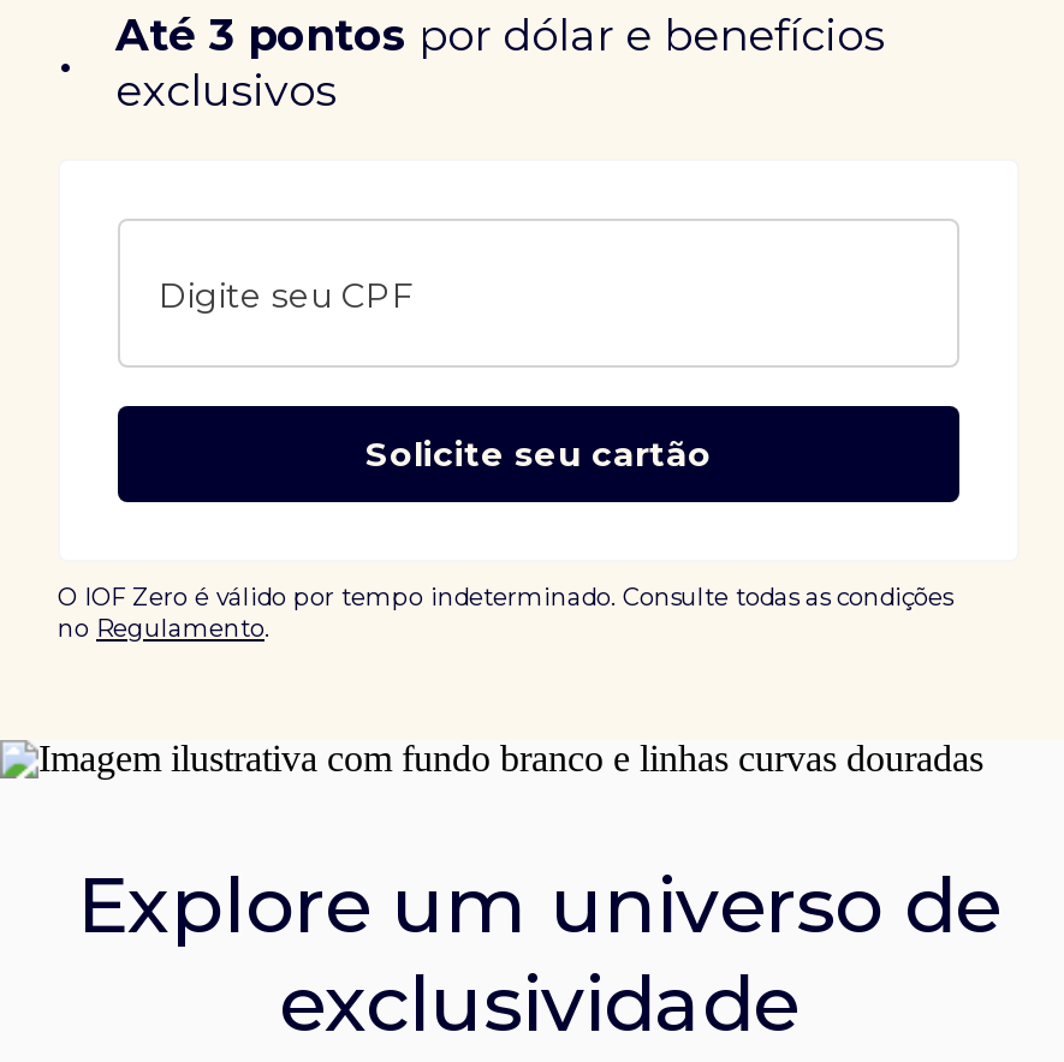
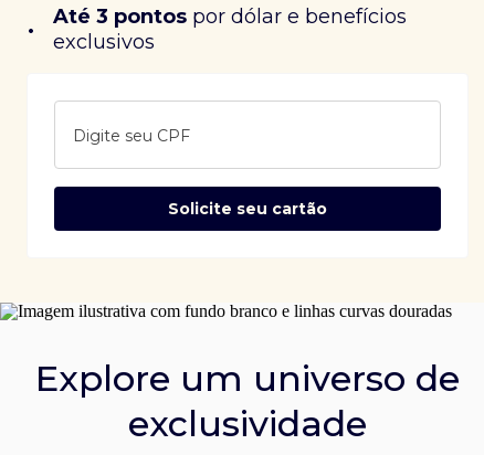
[58,581,952,644] O IOF Zero é válido por tempo indeterminado. Consulte todas as condições | no Regulamento -> none

